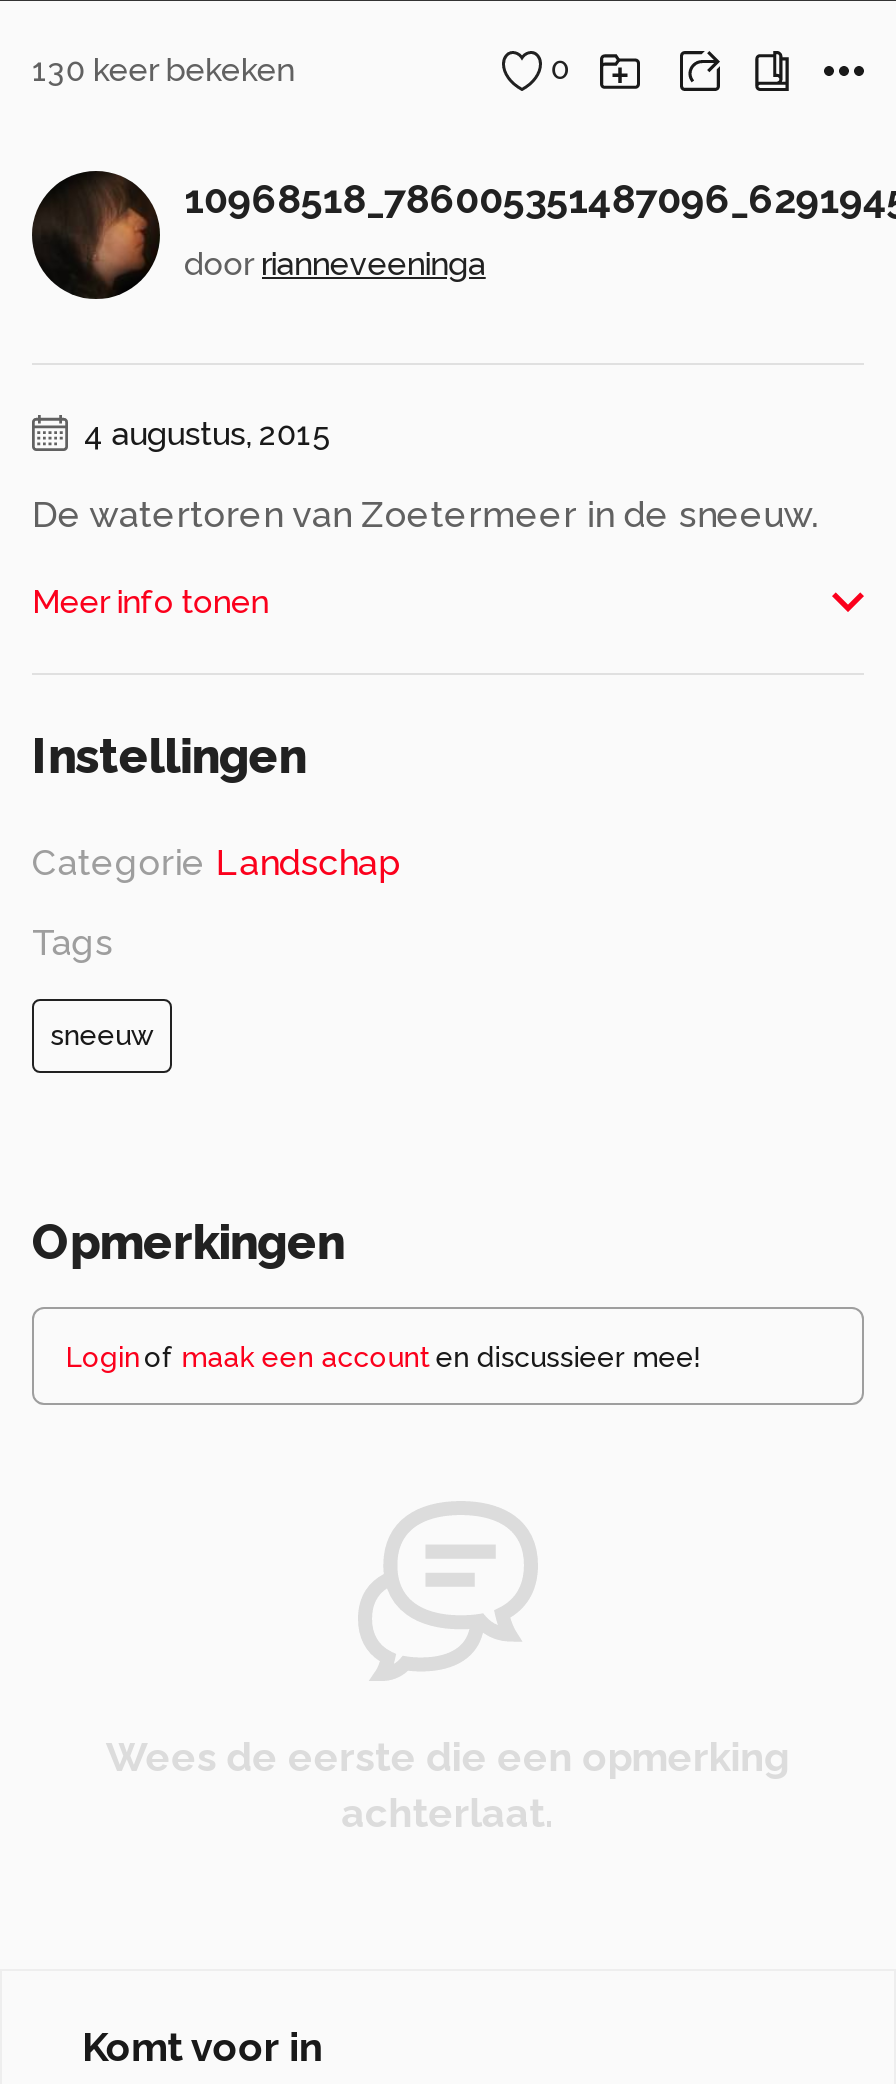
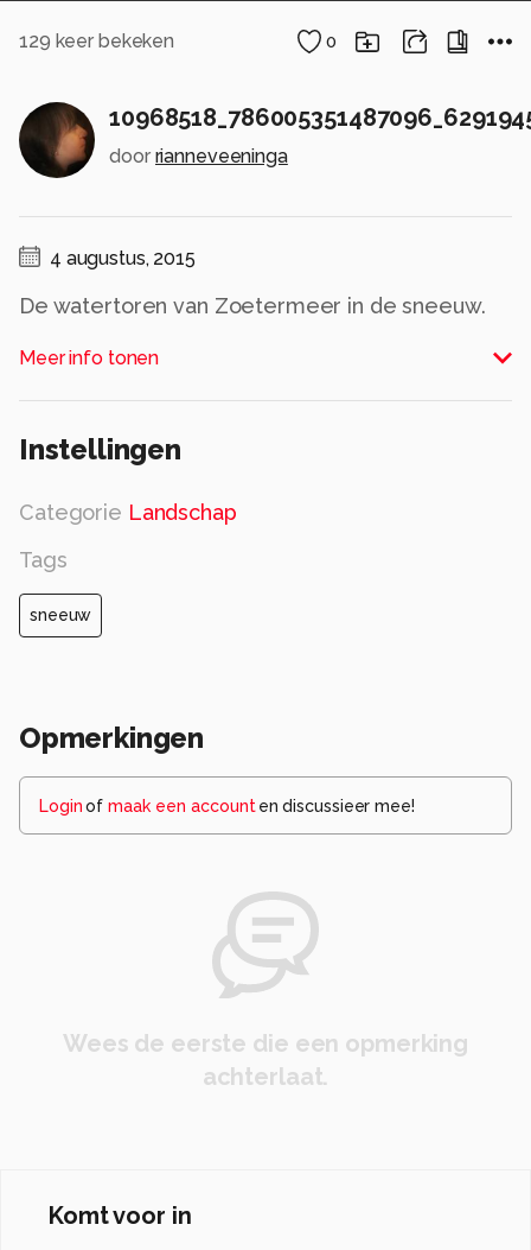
[32,51,294,89] 130 keer bekeken -> [19,30,174,53] 129 keer bekeken

